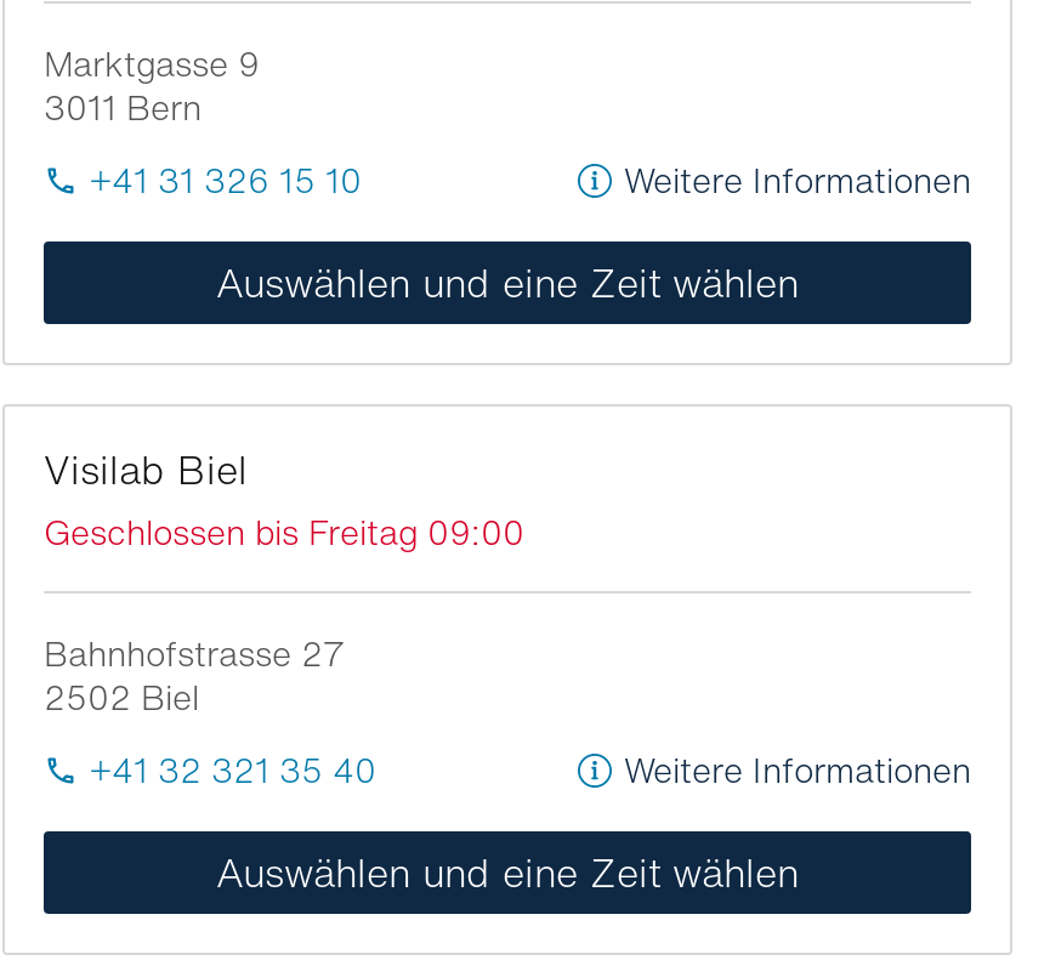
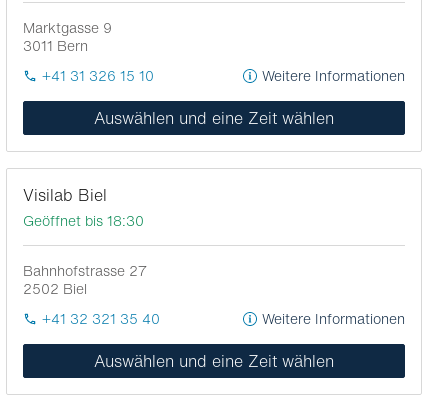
[44,506,524,557] Geschlossen bis Freitag 09:00 -> [23,210,144,231] Geöffnet bis 18:30

